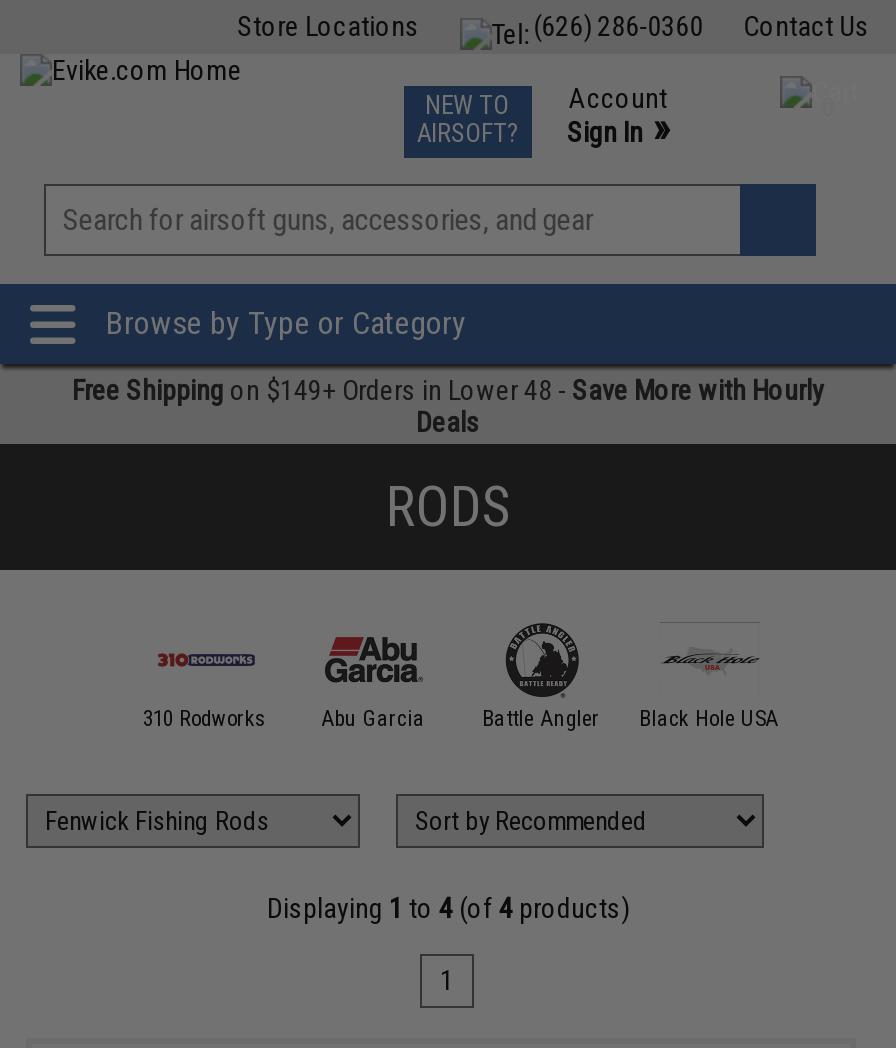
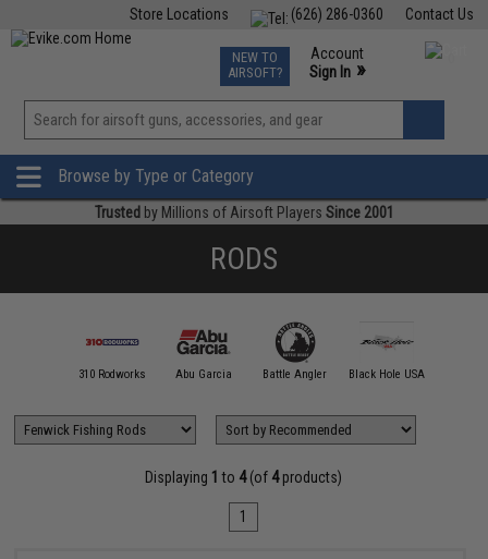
[72,374,824,438] Free Shipping on $149+ Orders in Lower 48 - Save More with Hourly | Deals -> [94,204,394,221] Trusted by Millions of Airsoft Players Since 2001

